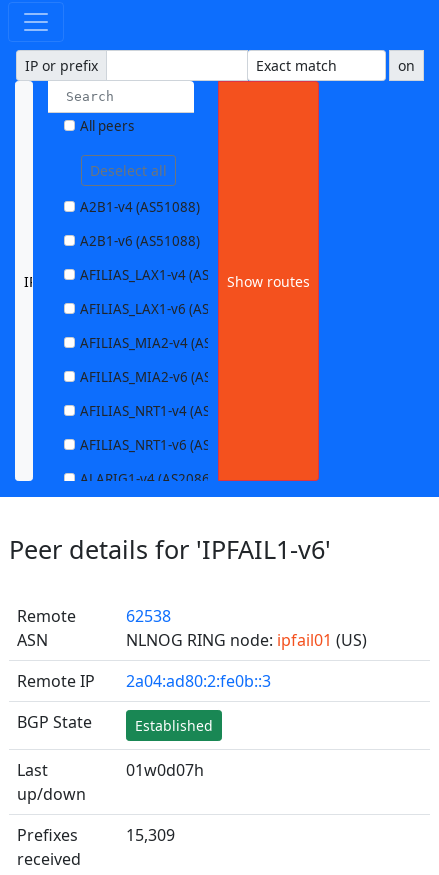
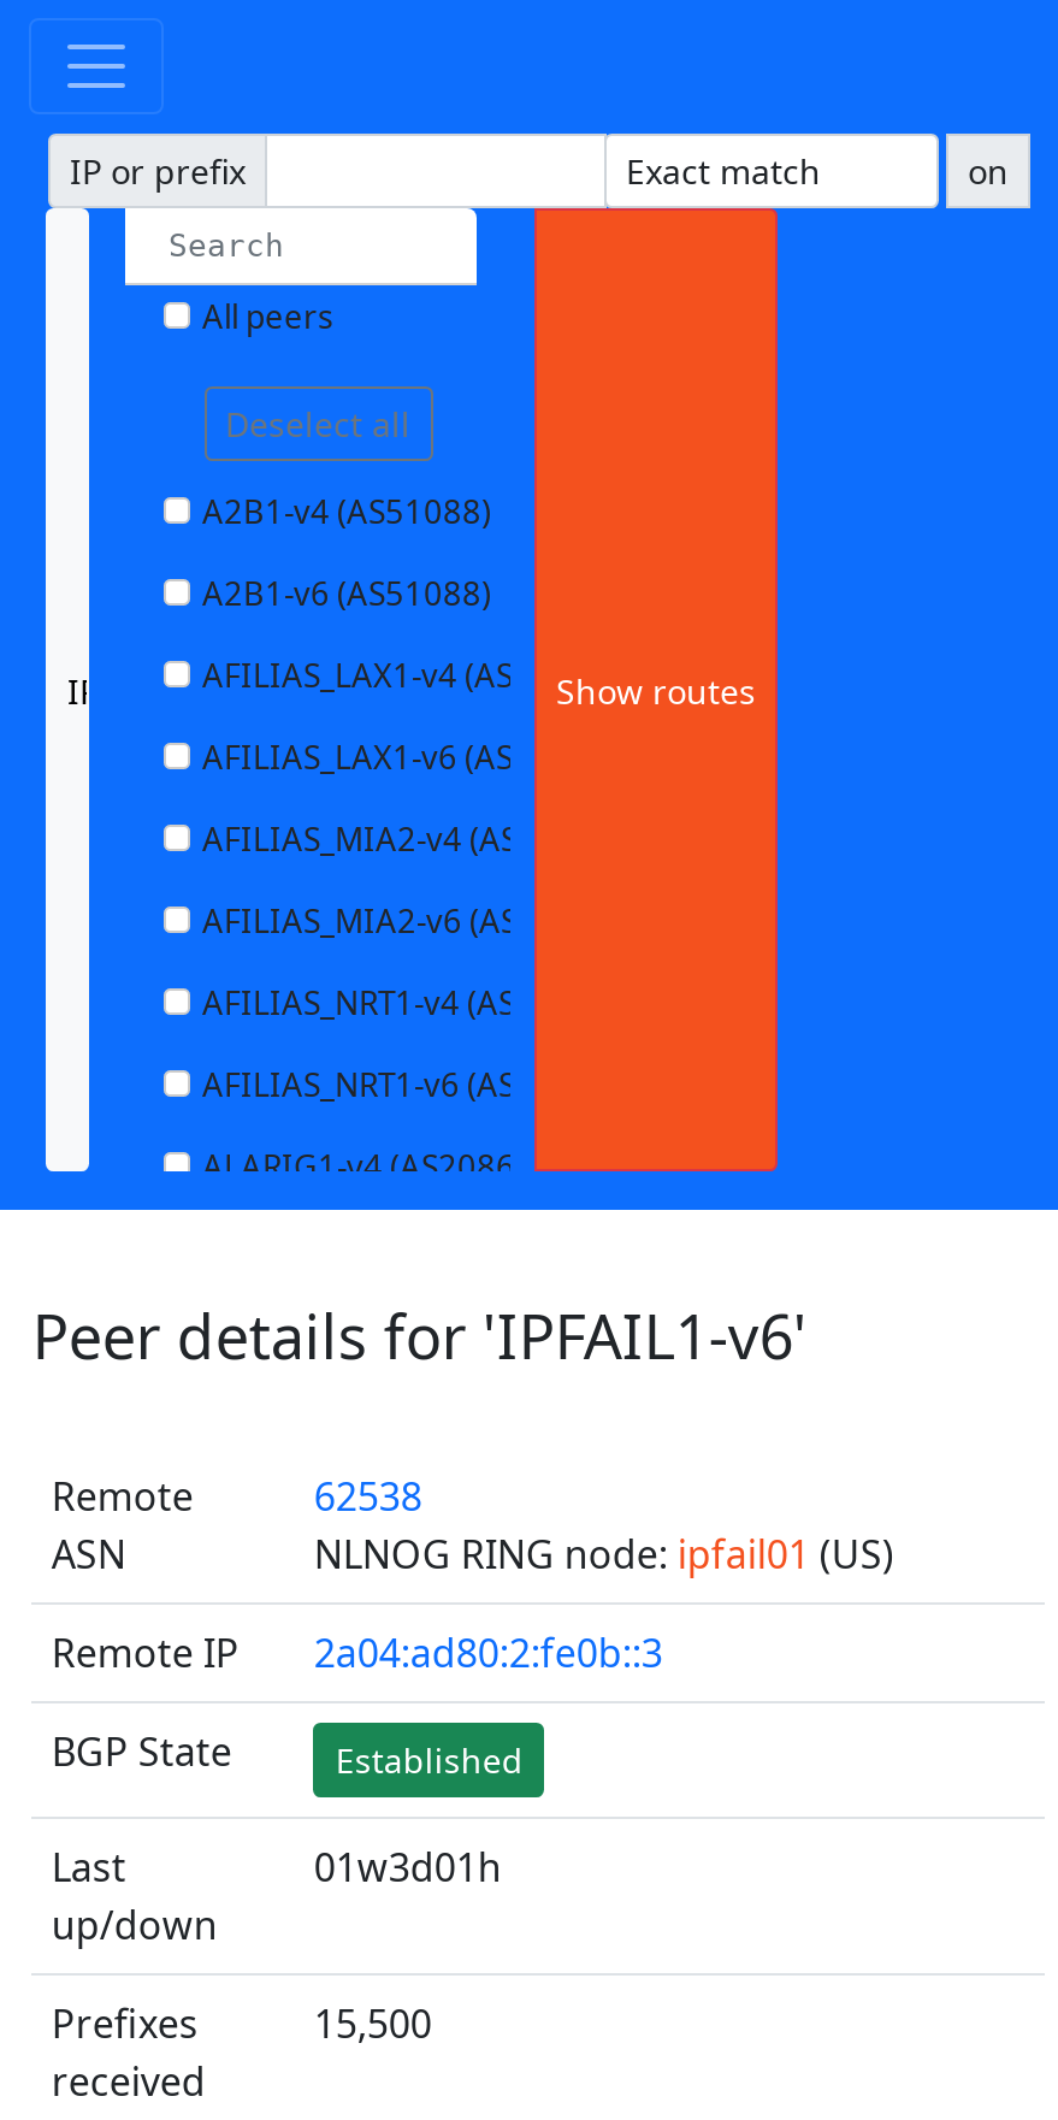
[126,759,204,781] 01w0d07h -> [314,1841,501,1894] 01w3d01h
[126,824,175,846] 15,309 -> [314,1998,432,2051] 15,500

